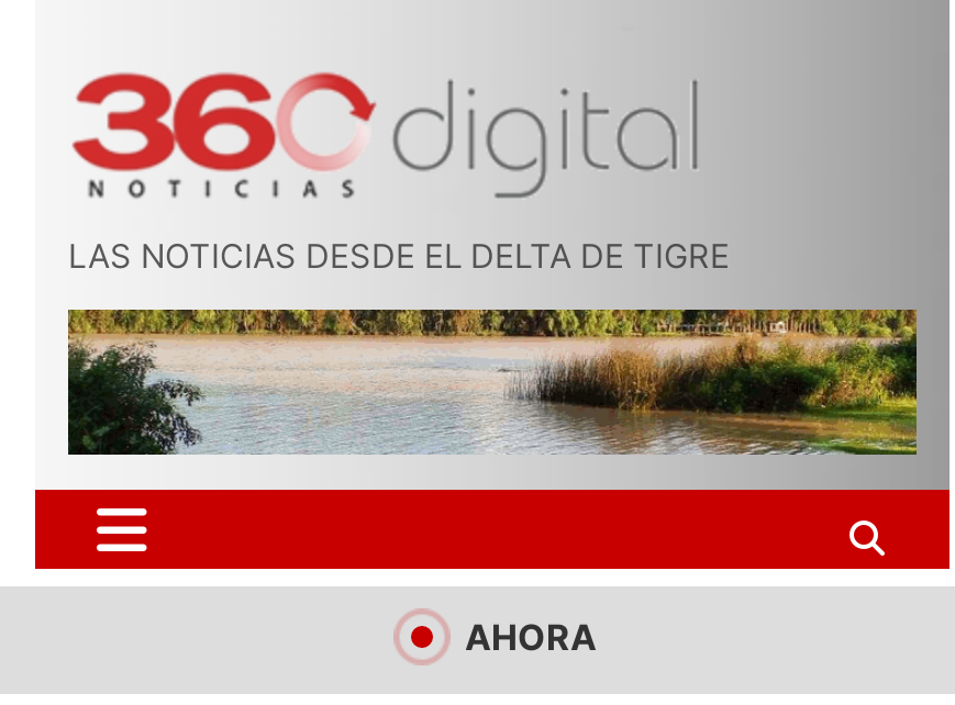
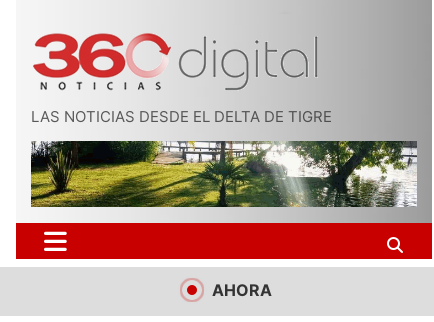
[66,307,919,457] [image] -> [30,140,418,208] [image]

